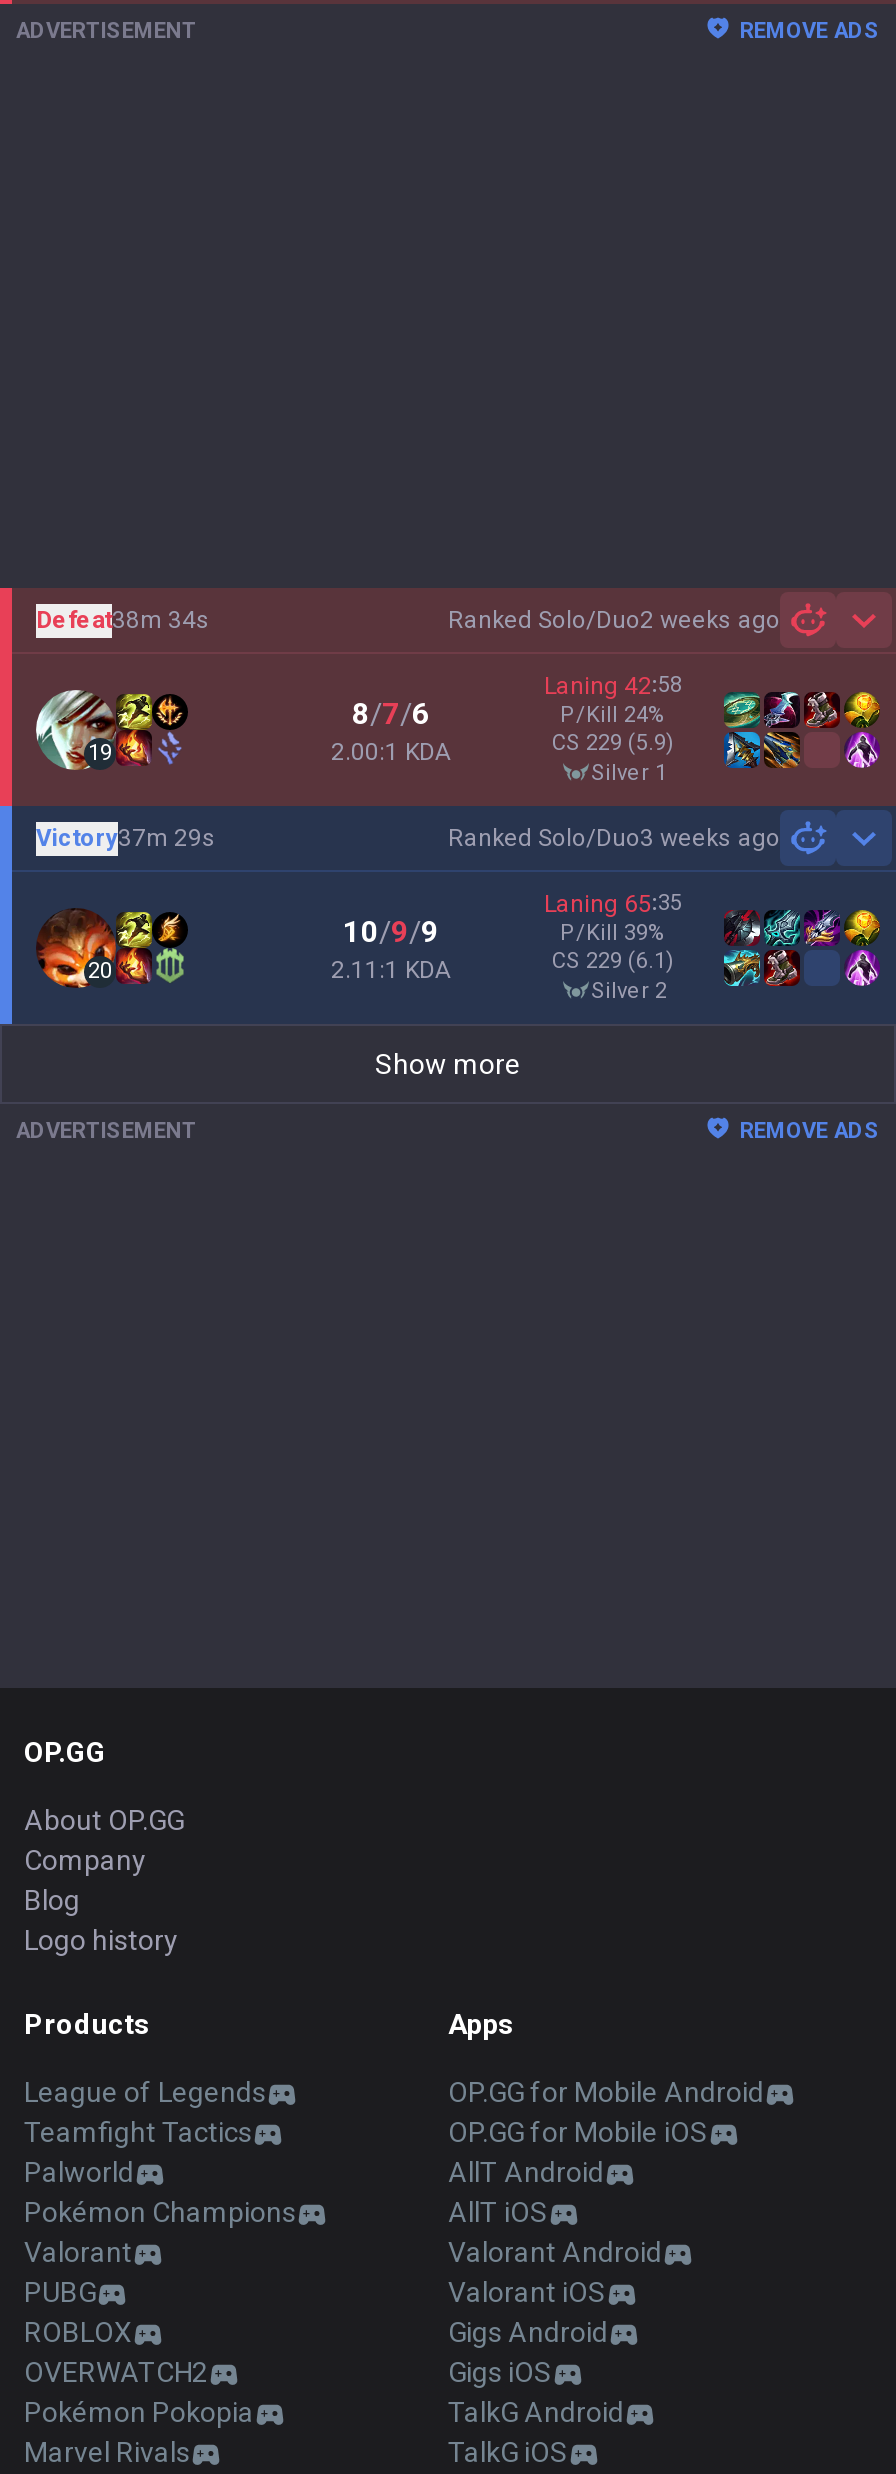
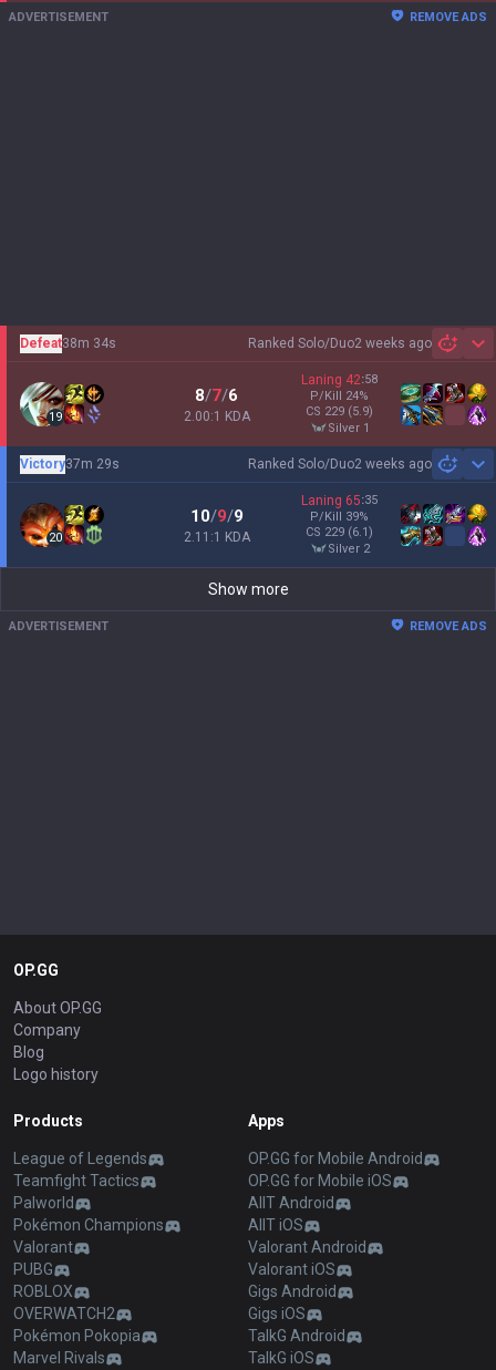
[448,823,780,852] Ranked Solo/Duo3 weeks ago -> [248,456,432,472] Ranked Solo/Duo2 weeks ago

